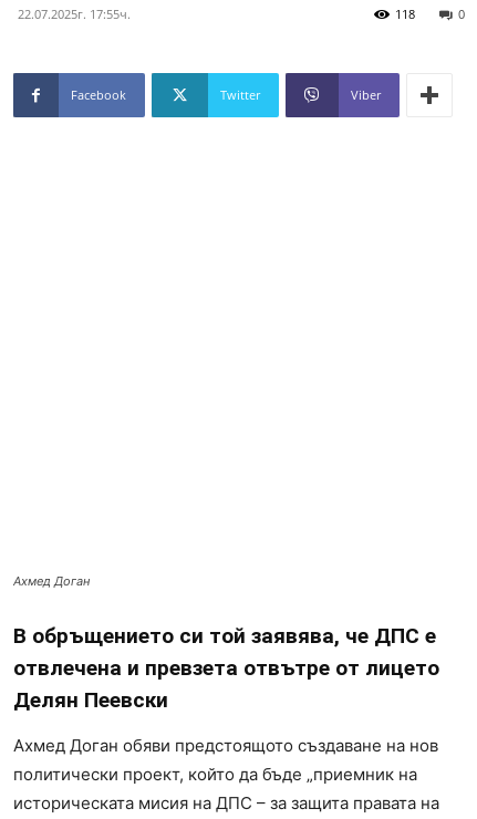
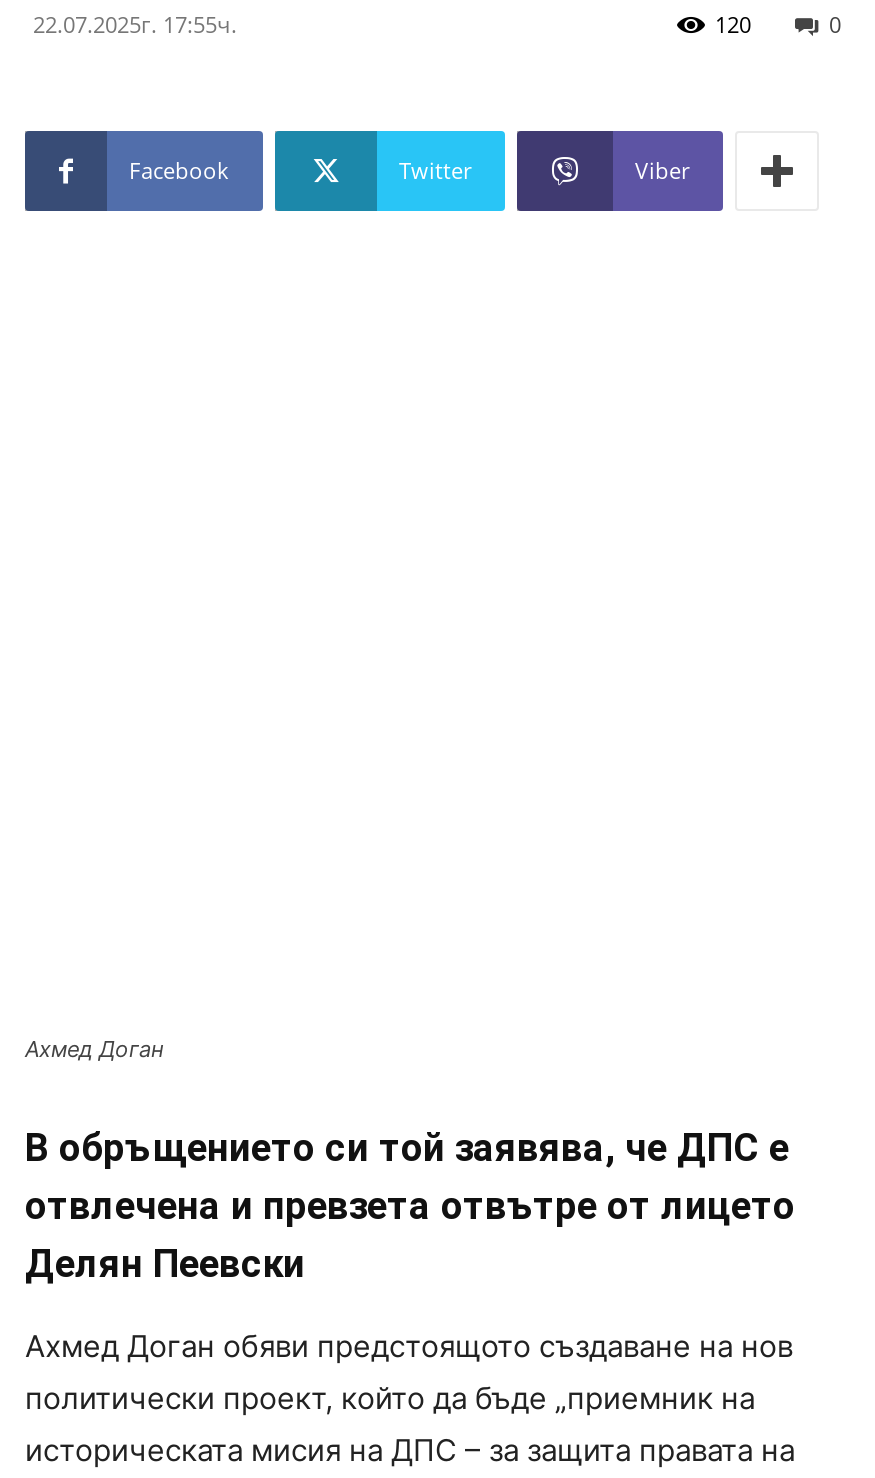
[395,6,415,22] 118 -> [715,9,751,39] 120

